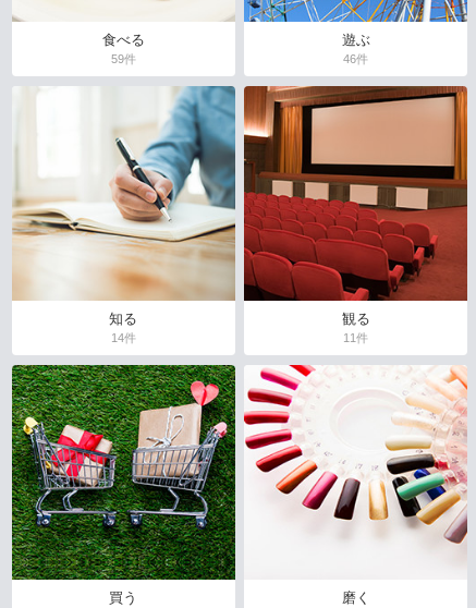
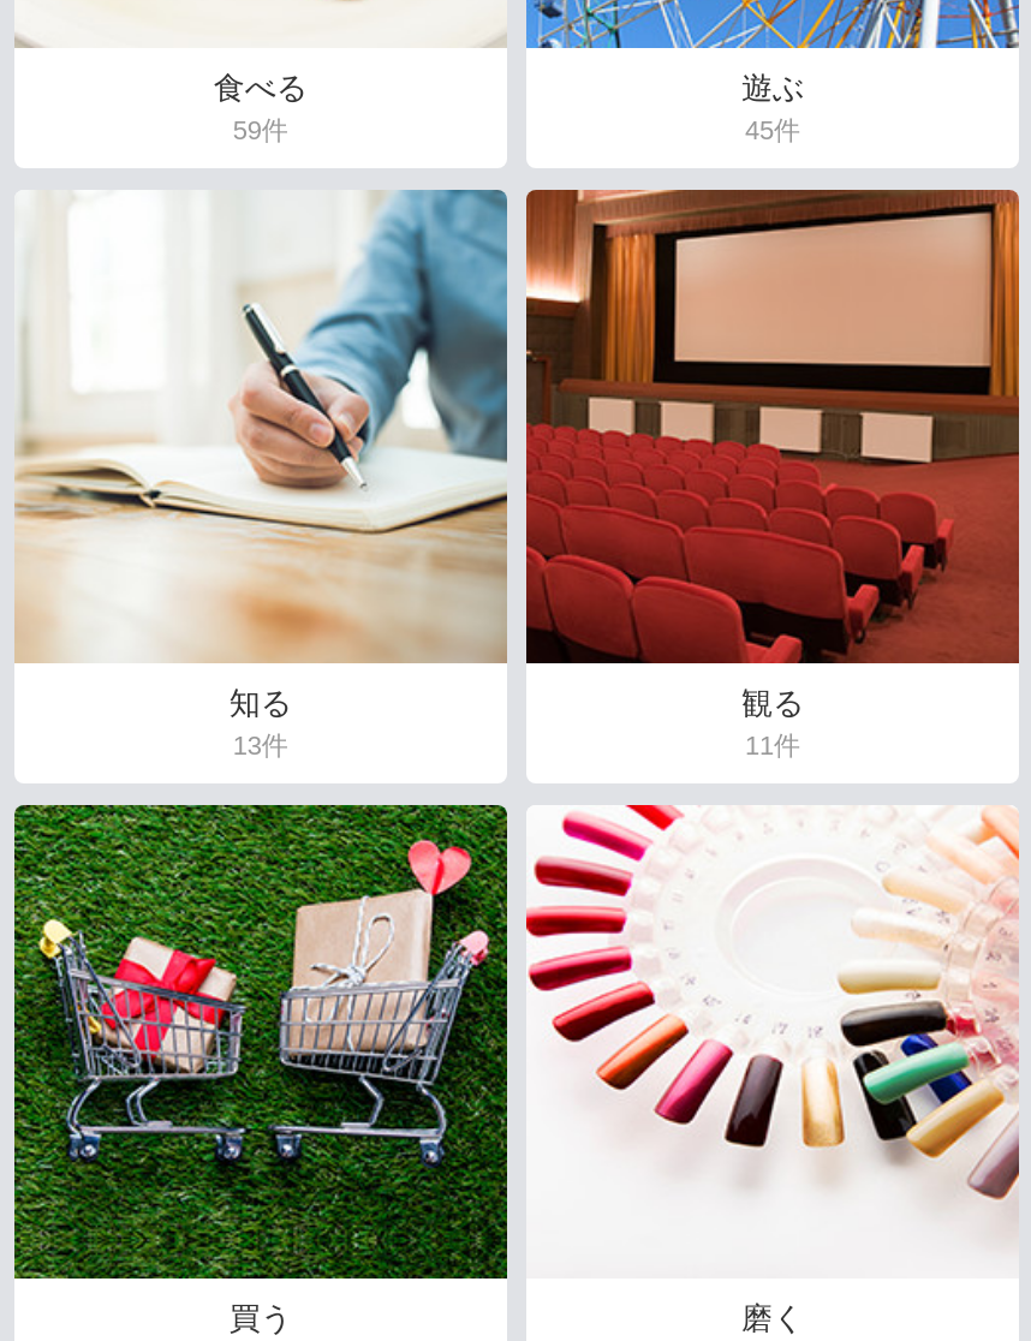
[343,53,368,66] 46件 -> [745,116,800,145] 45件
[111,331,136,344] 14件 -> [233,731,288,759] 13件

